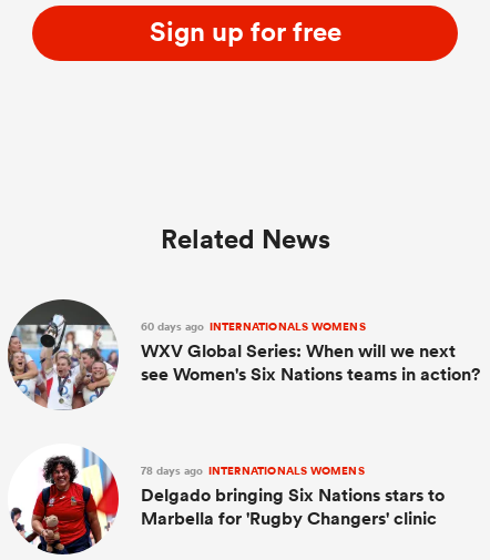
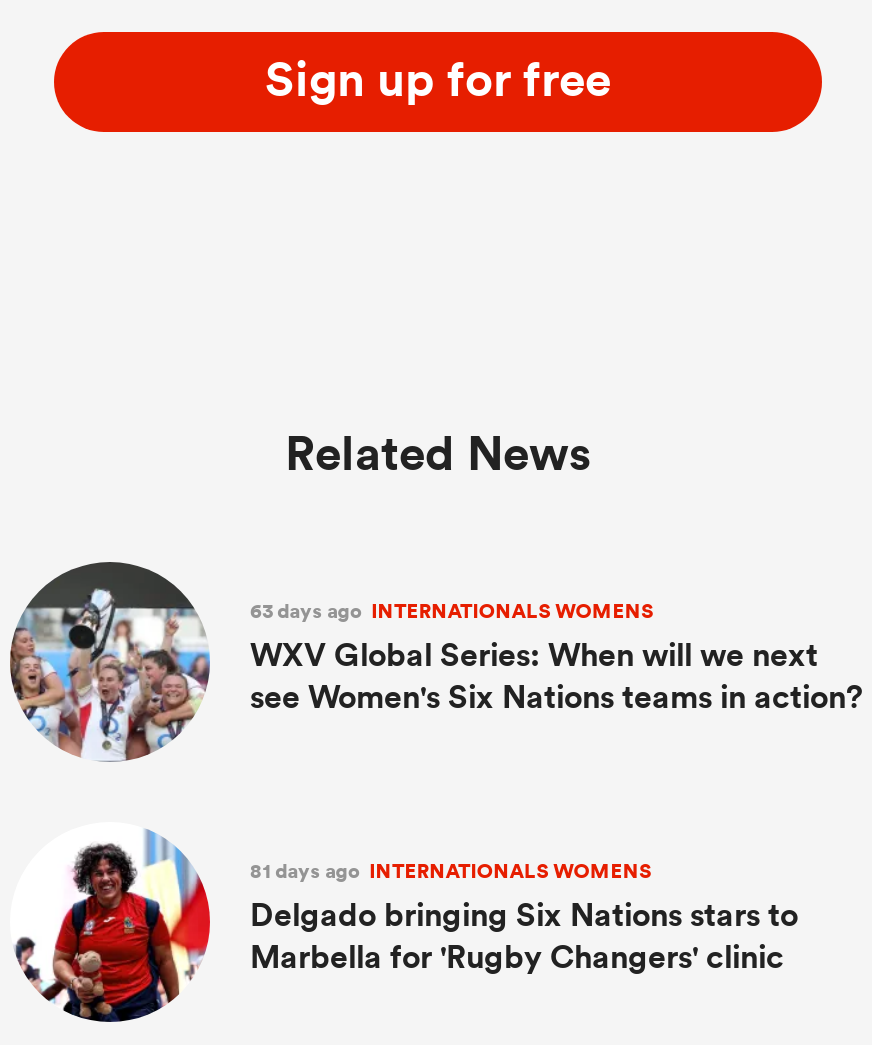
[141,318,366,334] 60 days ago INTERNATIONALS WOMENS -> [250,595,654,625] 63 days ago INTERNATIONALS WOMENS
[141,462,365,478] 78 days ago INTERNATIONALS WOMENS -> [250,855,652,885] 81 days ago INTERNATIONALS WOMENS

